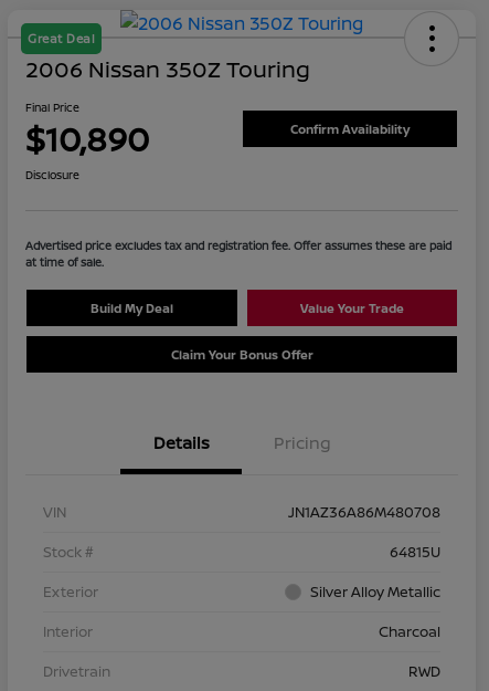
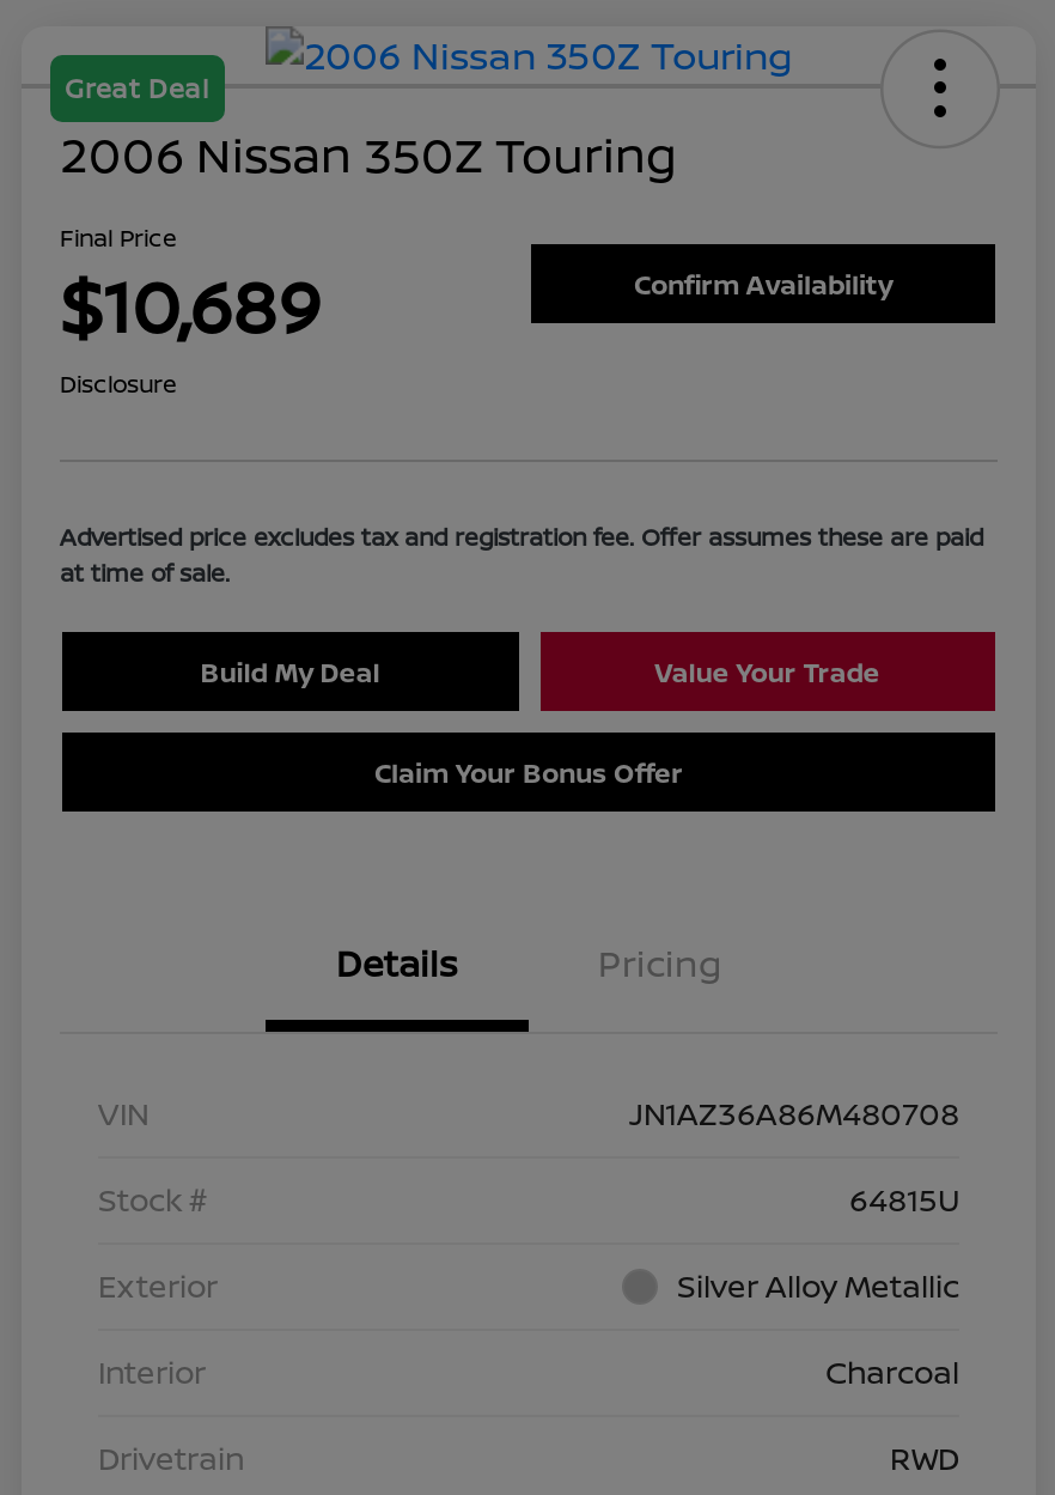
[25,116,149,162] $10,890 -> [60,257,321,355] $10,689

